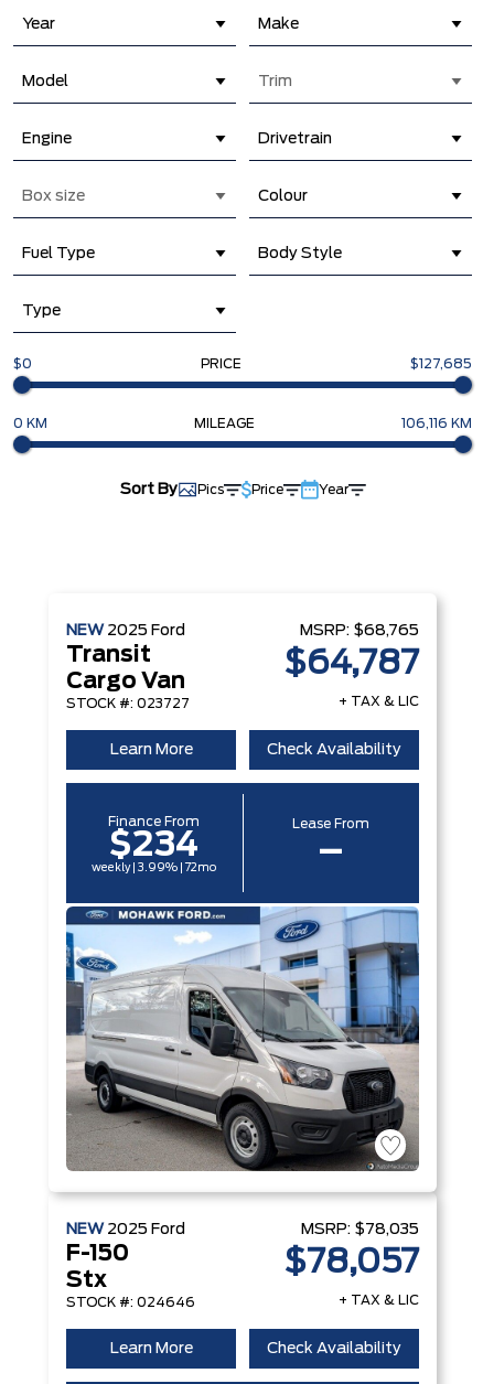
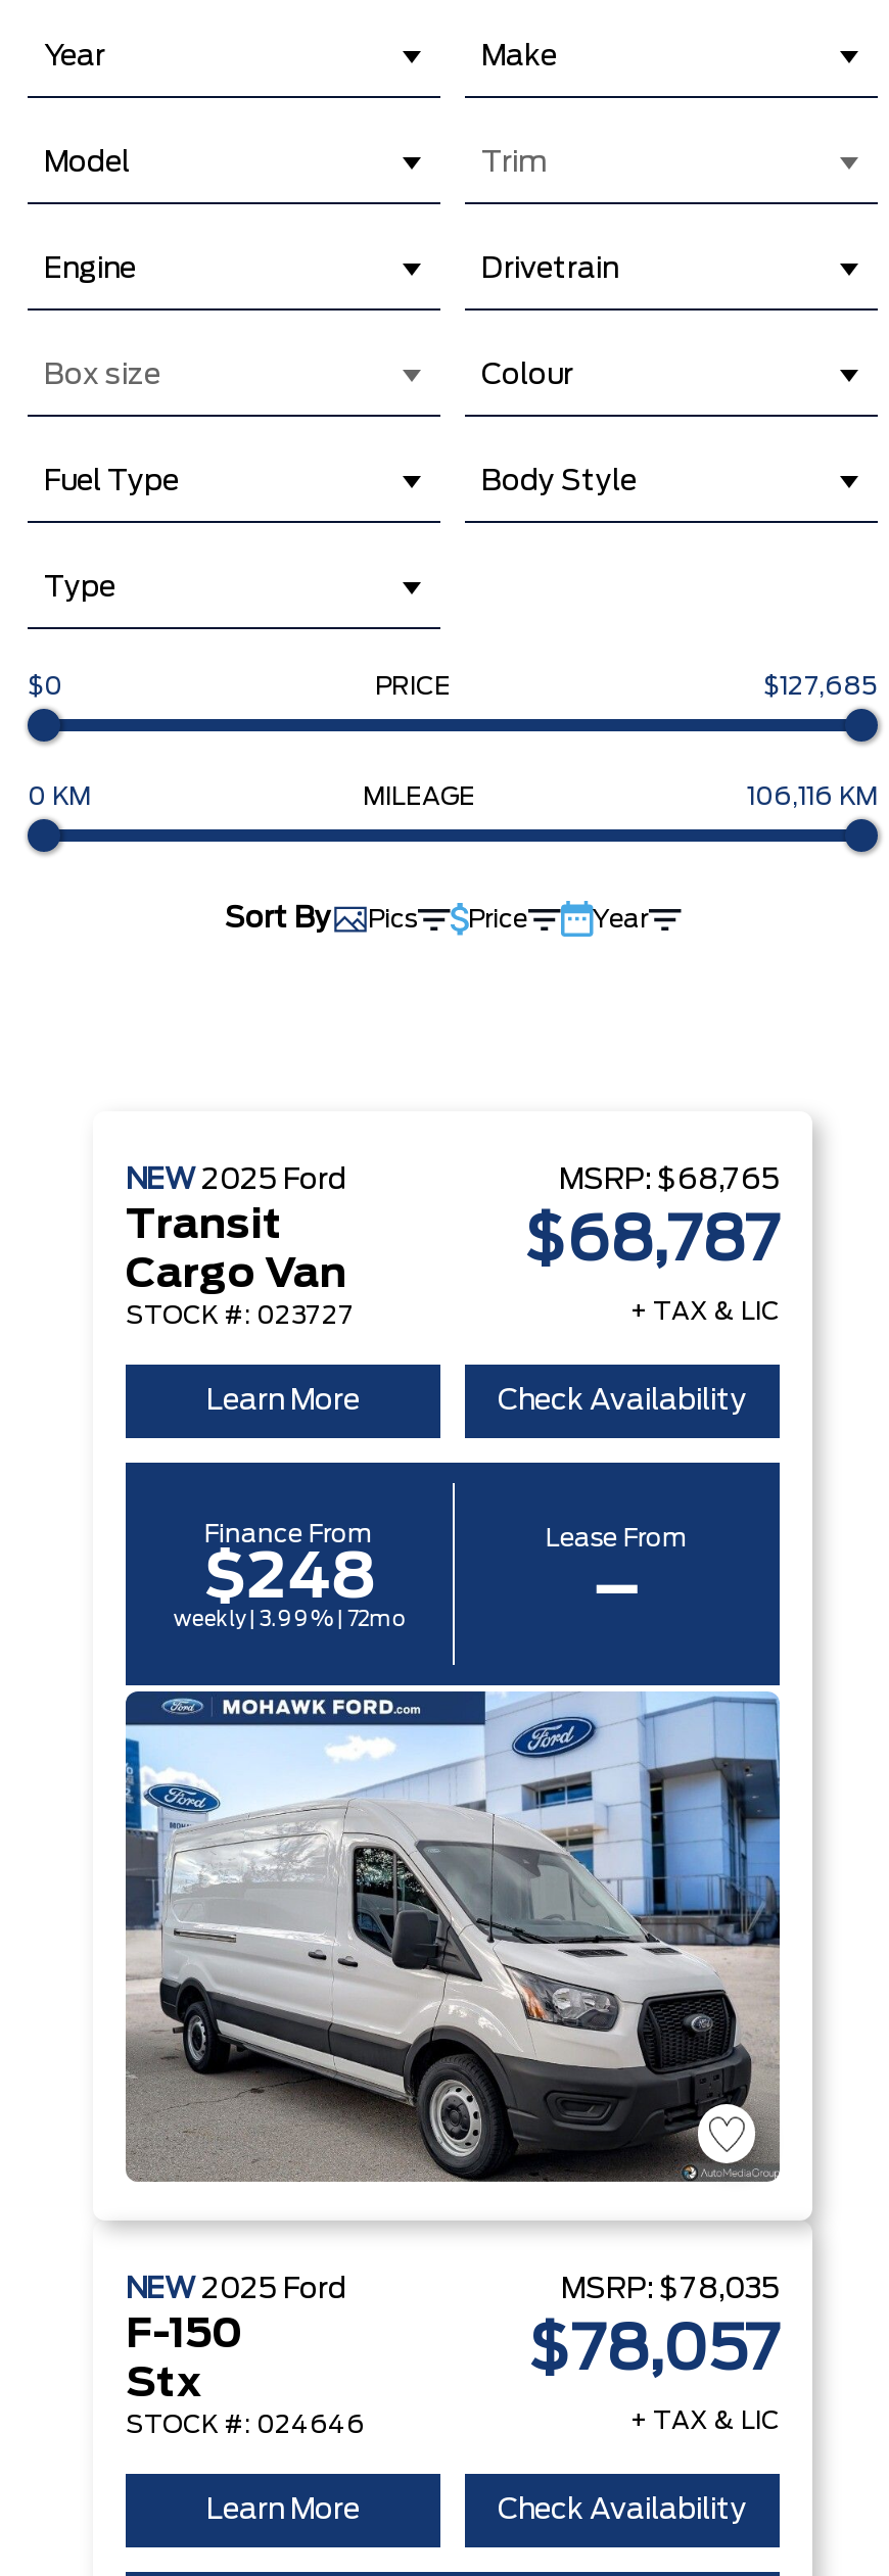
[283,647,419,680] $64,787 -> [524,1211,780,1273] $68,787
[110,829,199,862] $234 -> [204,1547,374,1609] $248

